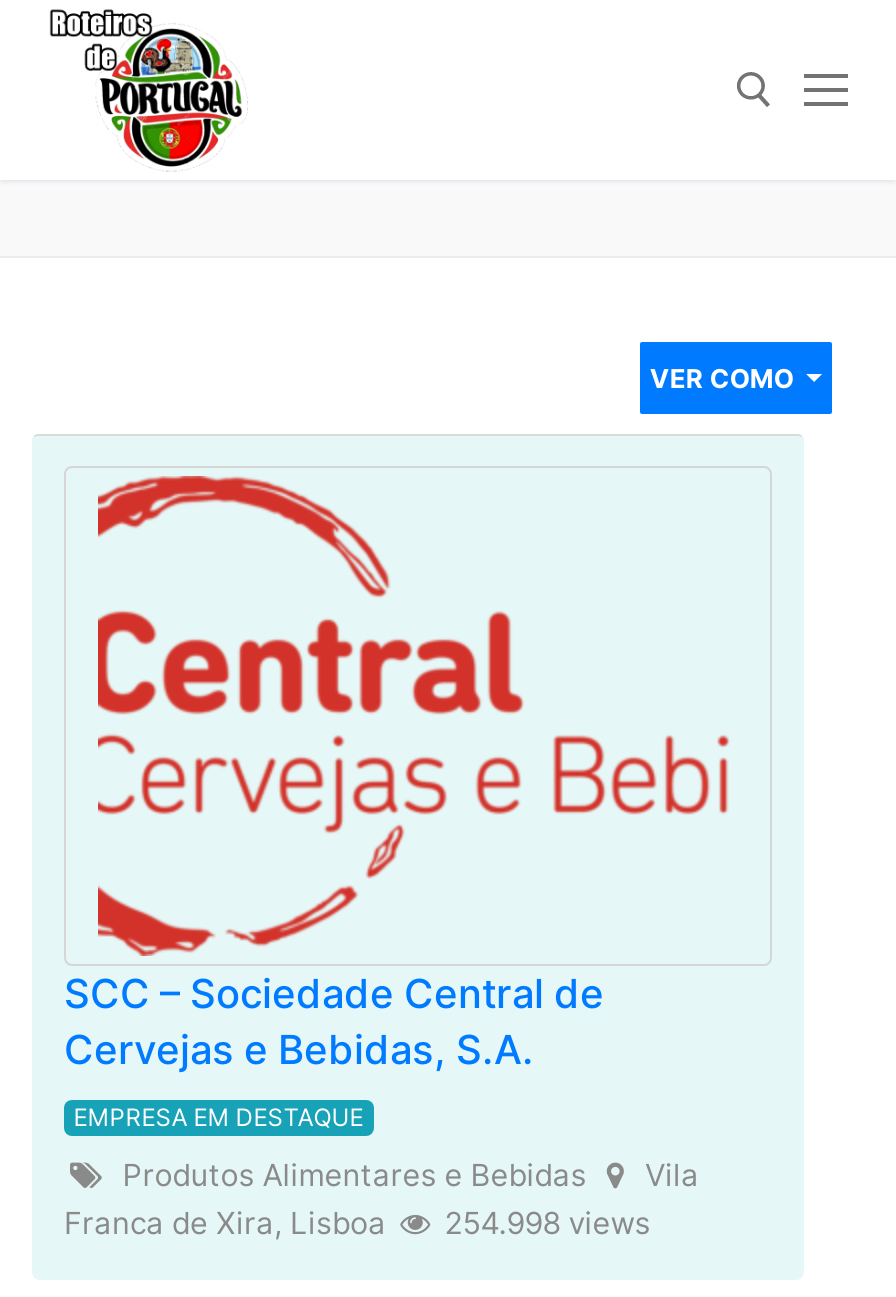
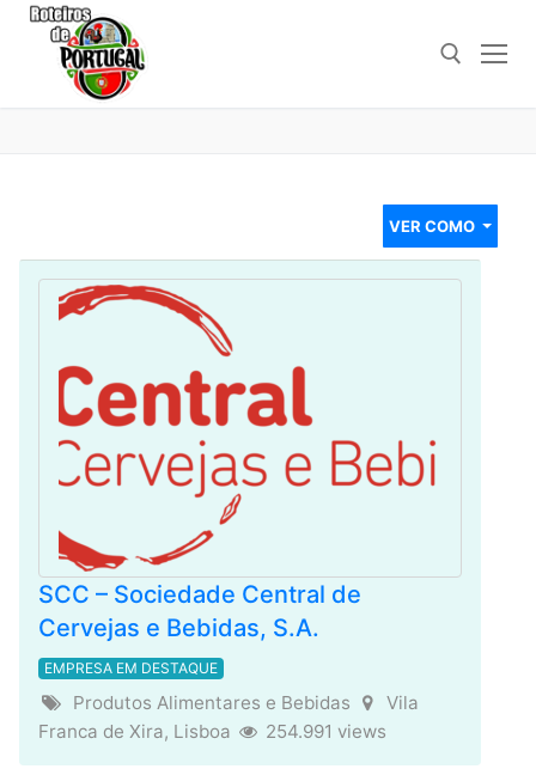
[64,1204,650,1242] Franca de Xira, Lisboa 254.998 views -> [38,720,387,743] Franca de Xira, Lisboa 254.991 views

